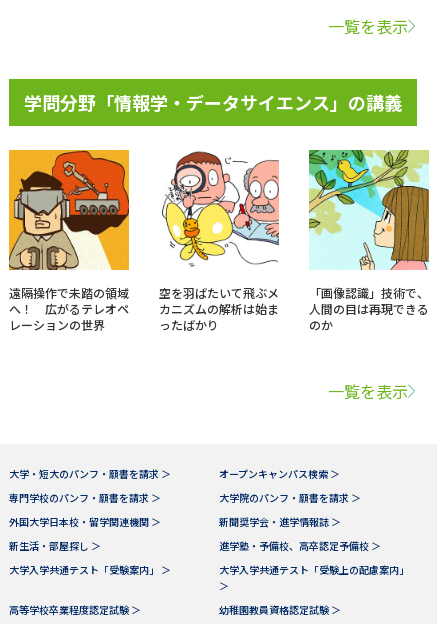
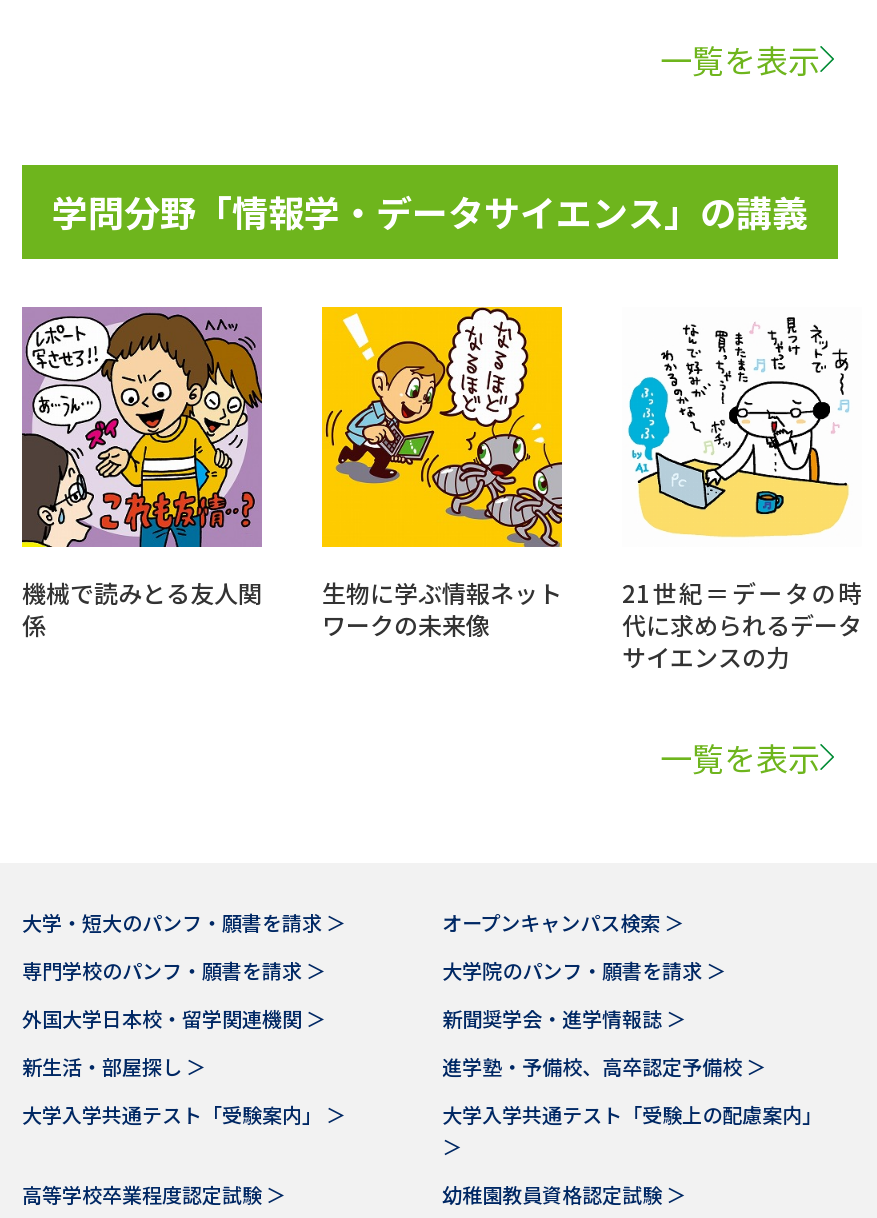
[8,149,130,333] [image] | 遠隔操作で未踏の領域 | へ！ 広がるテレオペ | レーションの世界 -> [20,305,264,641] [image] | 機械で読みとる友人関 | 係
[159,150,280,333] [image] | 空を羽ばたいて飛ぶメ | カニズムの解析は始ま | ったばかり -> [320,305,564,641] [image] | 生物に学ぶ情報ネット | ワークの未来像
[308,149,430,333] [image] | 「画像認識」技術で、 | 人間の目は再現できる | のか -> [622,307,862,673] [image] | 21世紀＝データの時 | 代に求められるデータ | サイエンスの力

